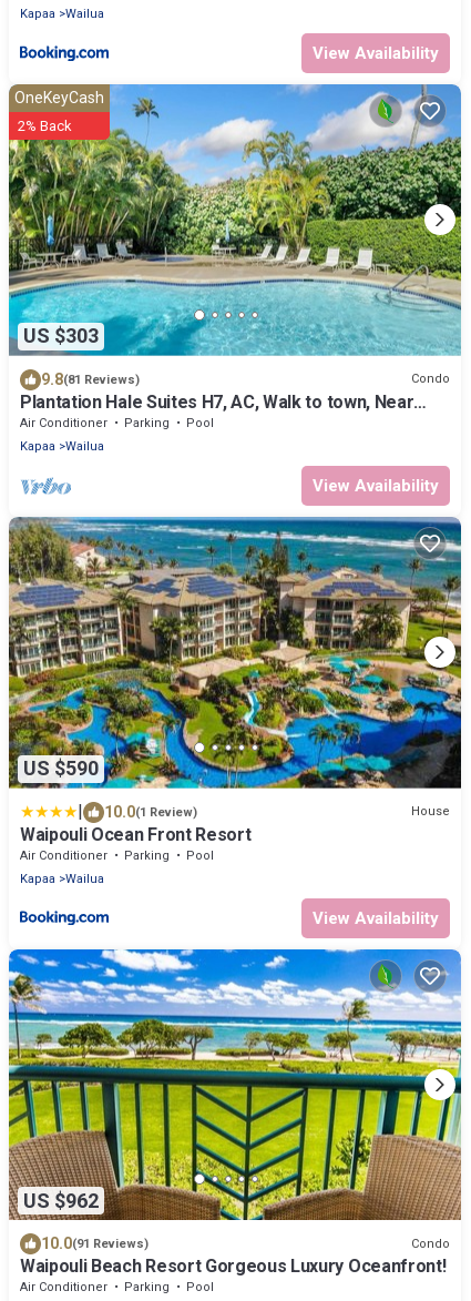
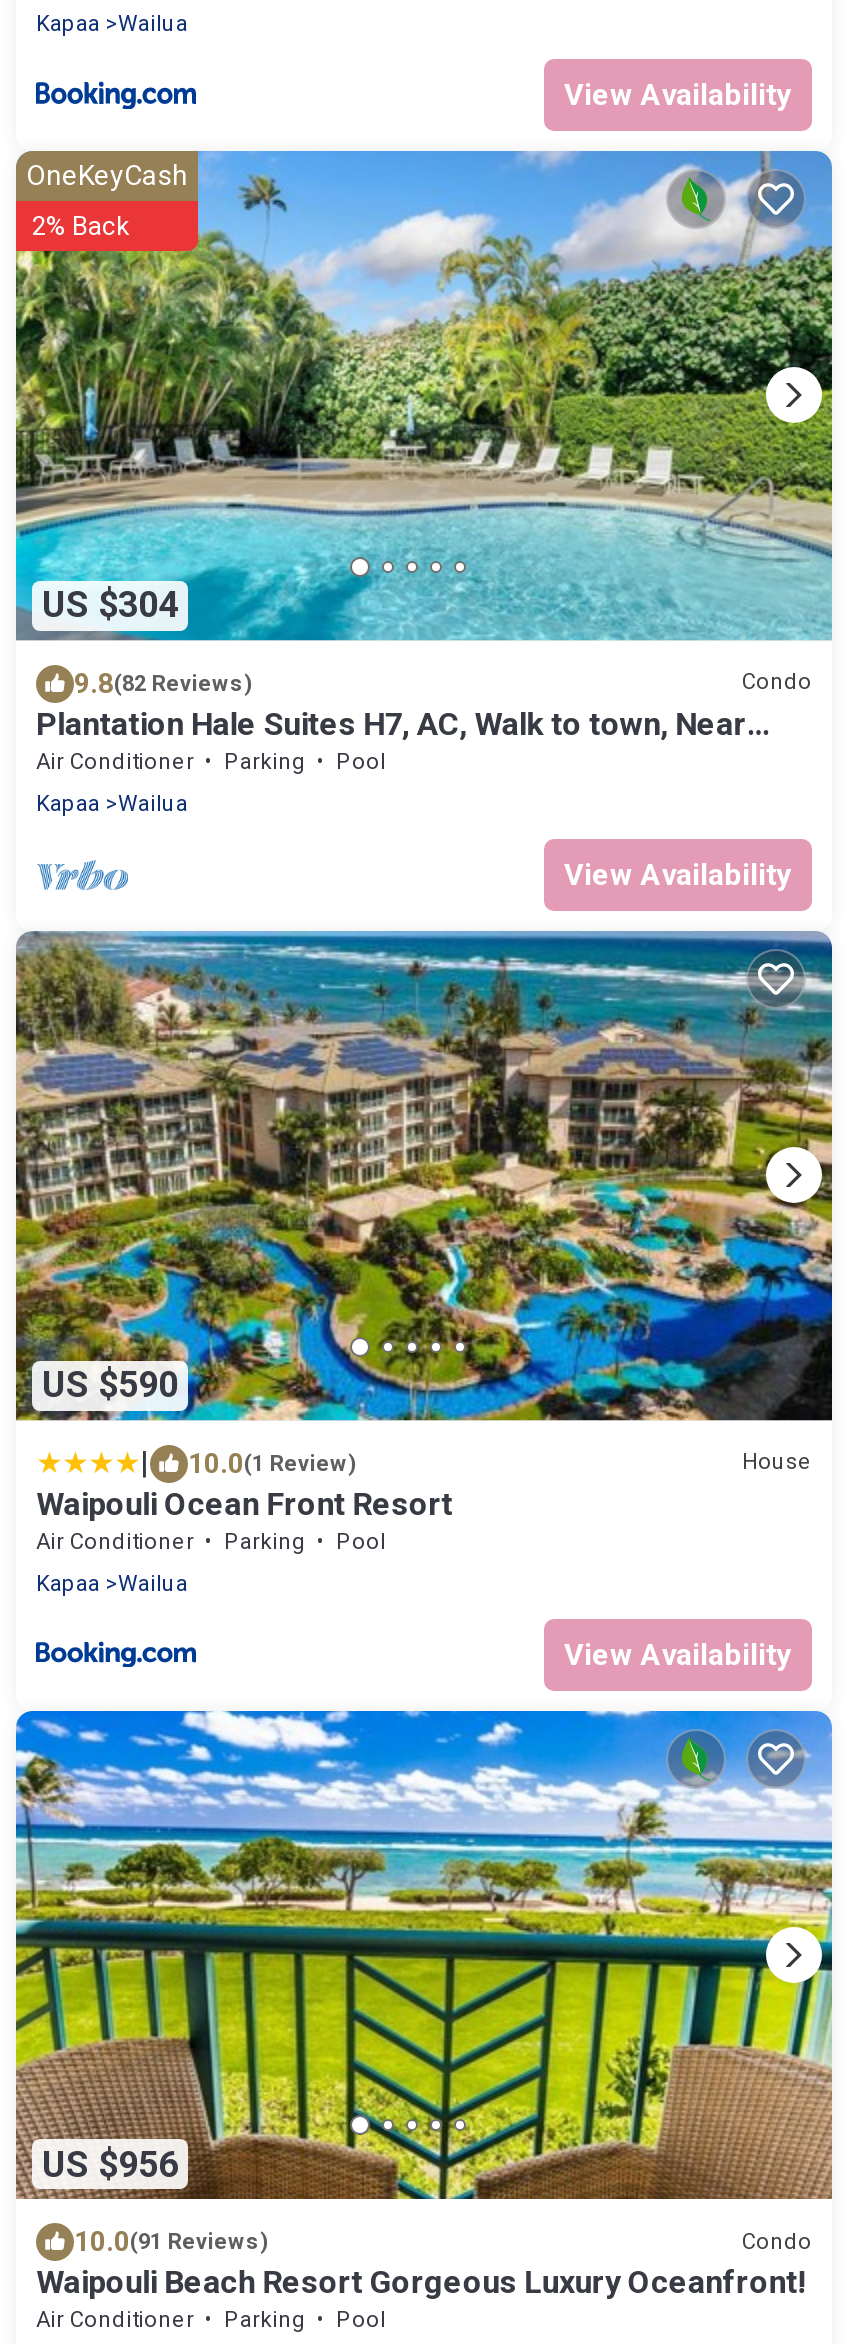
[23,324,99,347] US $303 -> [42,584,178,626] US $304
[41,370,140,388] 9.8(81 Reviews) -> [74,667,252,699] 9.8(82 Reviews)
[23,1189,99,1212] US $962 -> [42,2143,178,2185] US $956

